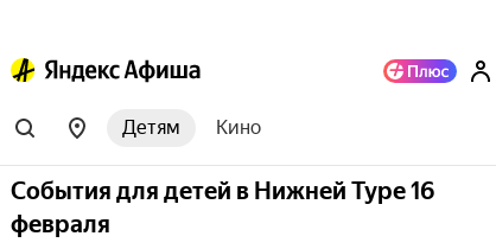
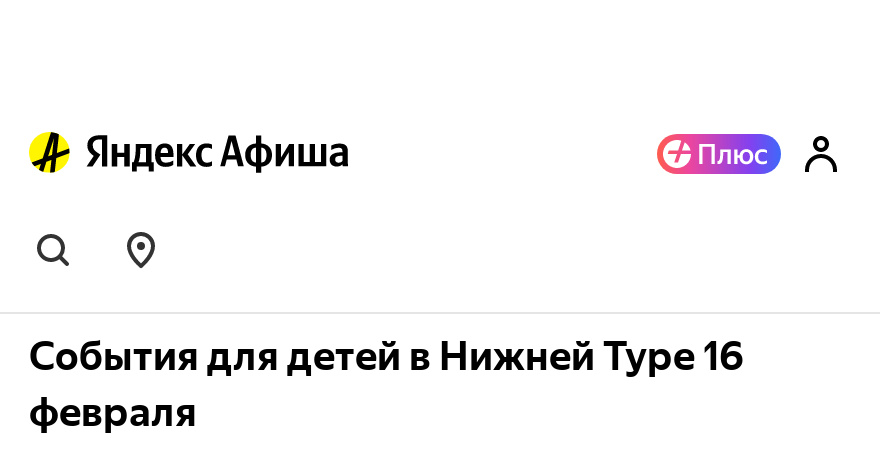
[122,116,261,139] Детям | Кино -> none

